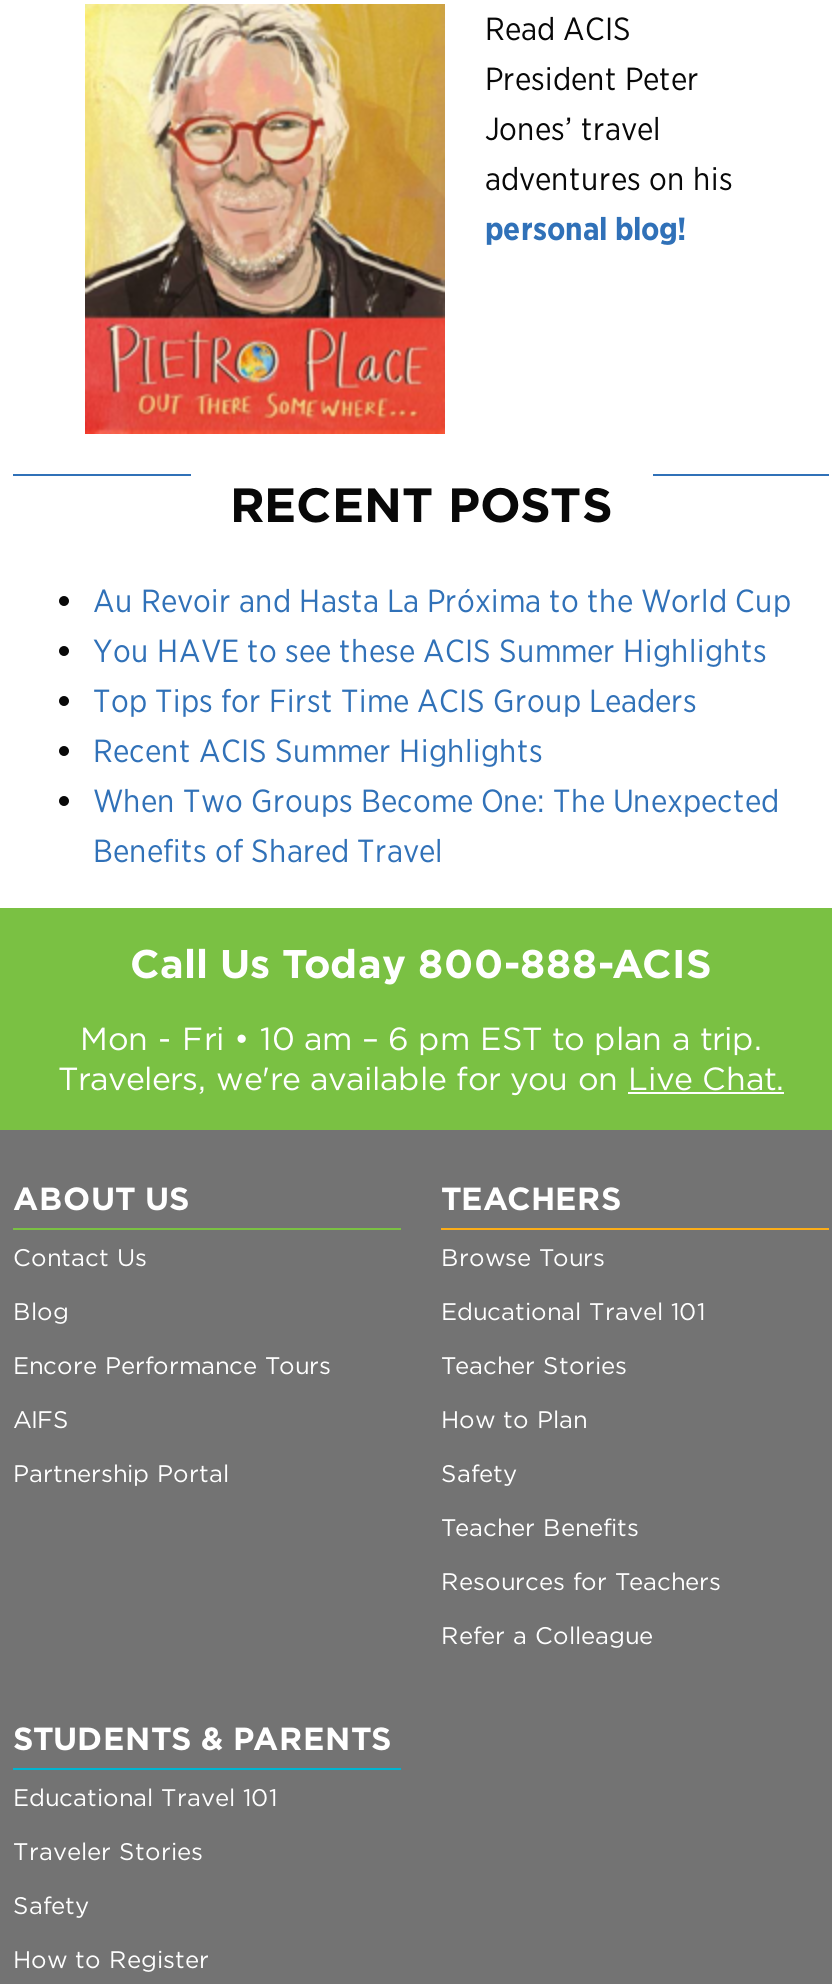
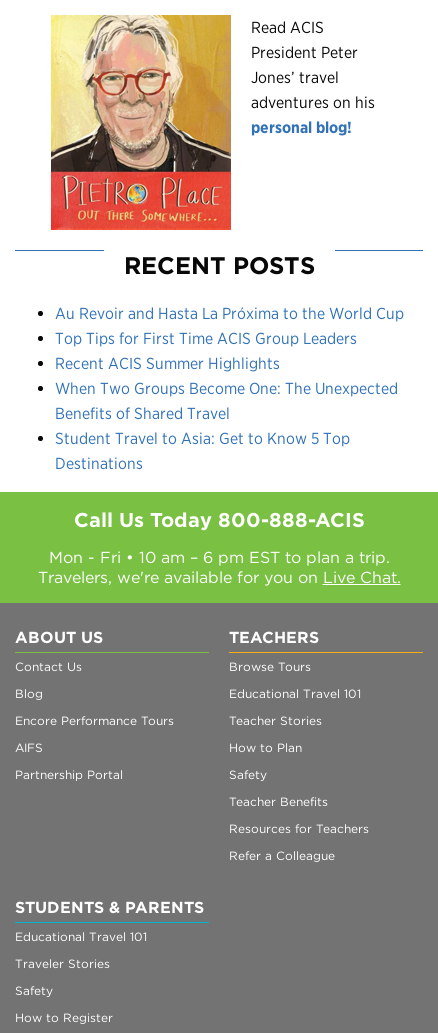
[93,631,767,669] You HAVE to see these ACIS Summer Highlights -> none
moved [93,681,779,869] -> [55,328,398,422]: Top Tips for First Time ACIS Group Leaders | Recent ACIS Summer Highlights | When Two Groups Become One: The Unexpected | Benefits of Shared Travel
none -> [55,428,350,472] Student Travel to Asia: Get to Know 5 Top | Destinations

